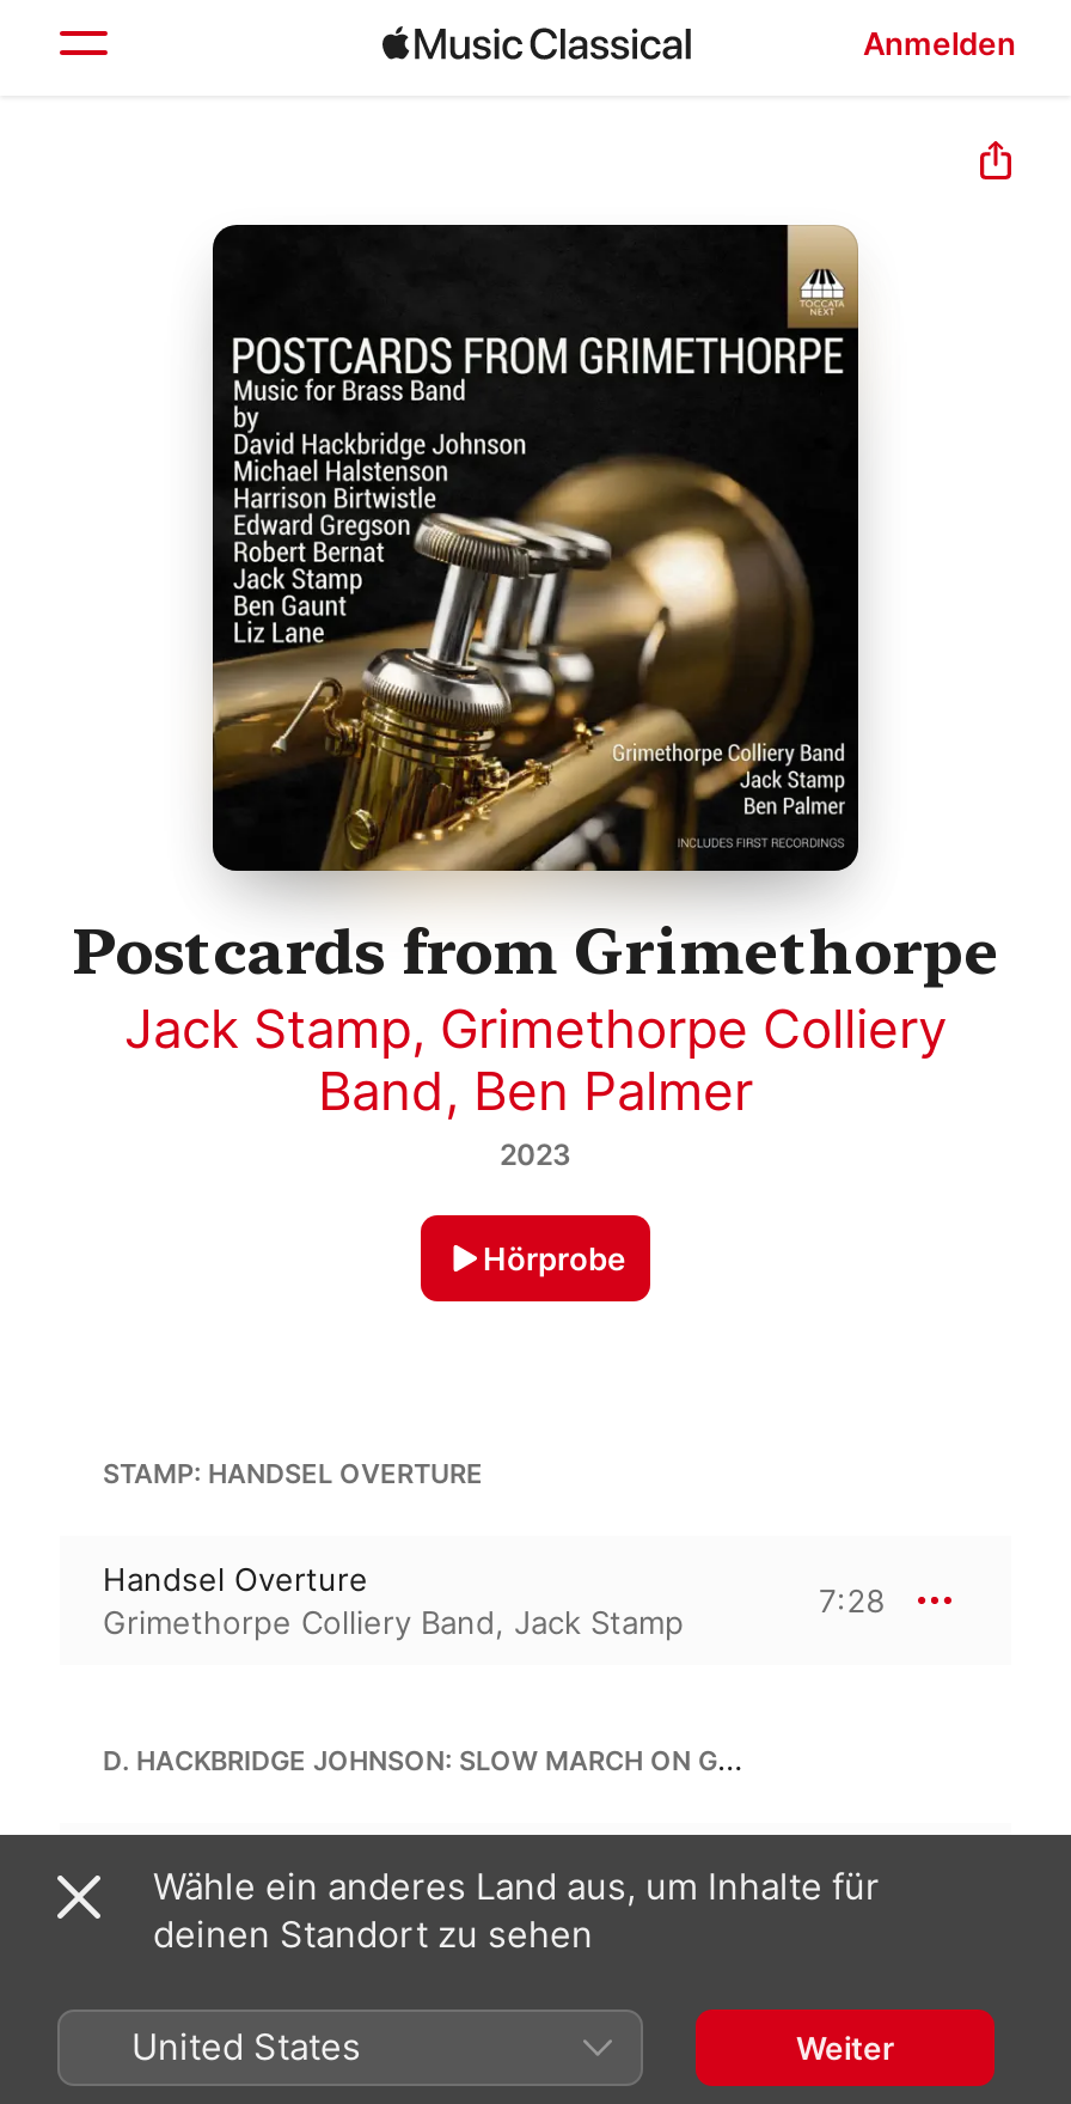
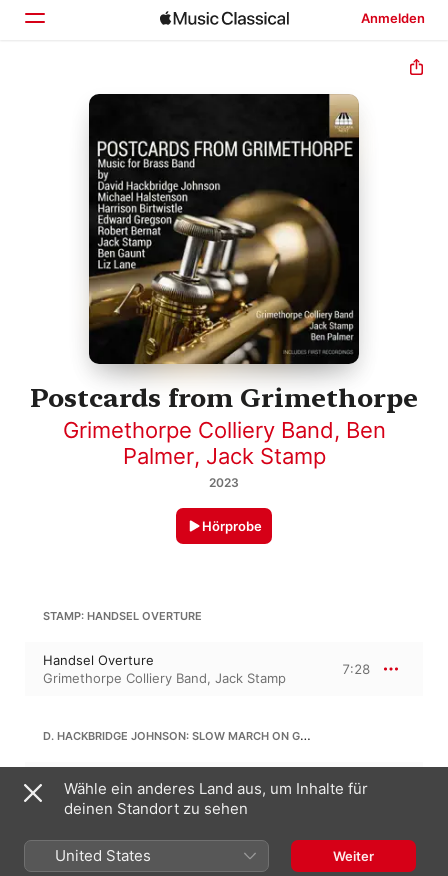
[124,999,947,1123] Jack Stamp, Grimethorpe Colliery | Band, Ben Palmer -> [62,417,385,469] Grimethorpe Colliery Band, Ben | Palmer, Jack Stamp

